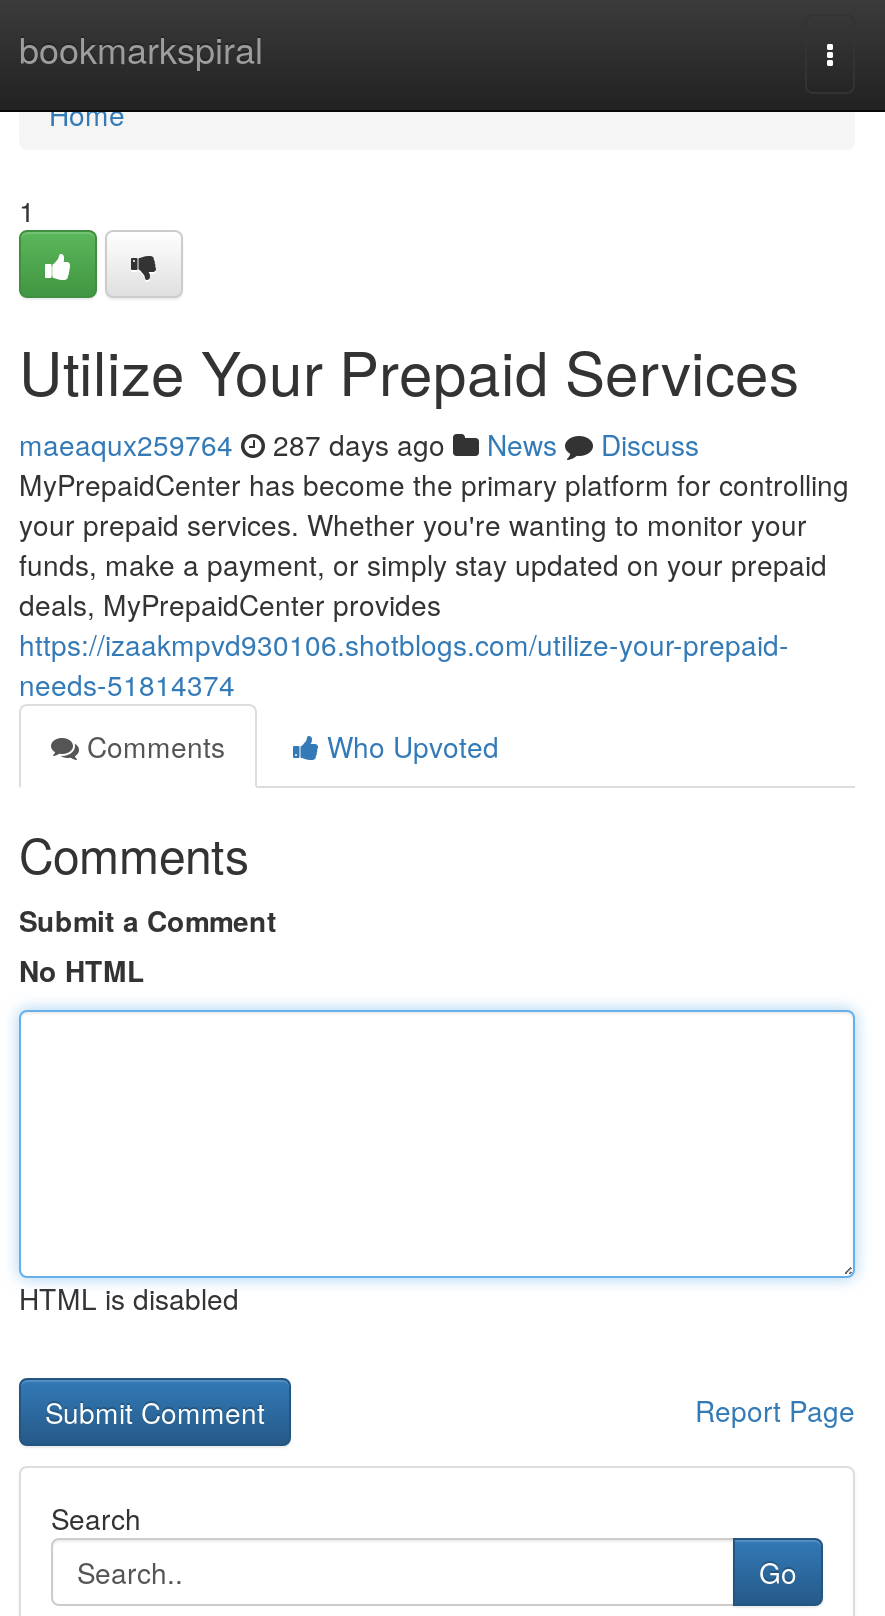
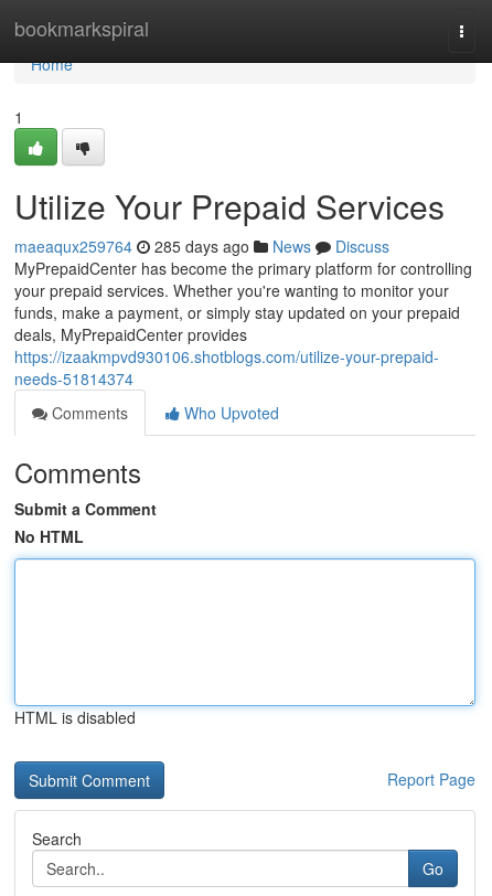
[19,424,699,464] maeaqux259764 287 days ago News Discuss -> [14,235,389,257] maeaqux259764 285 days ago News Discuss

